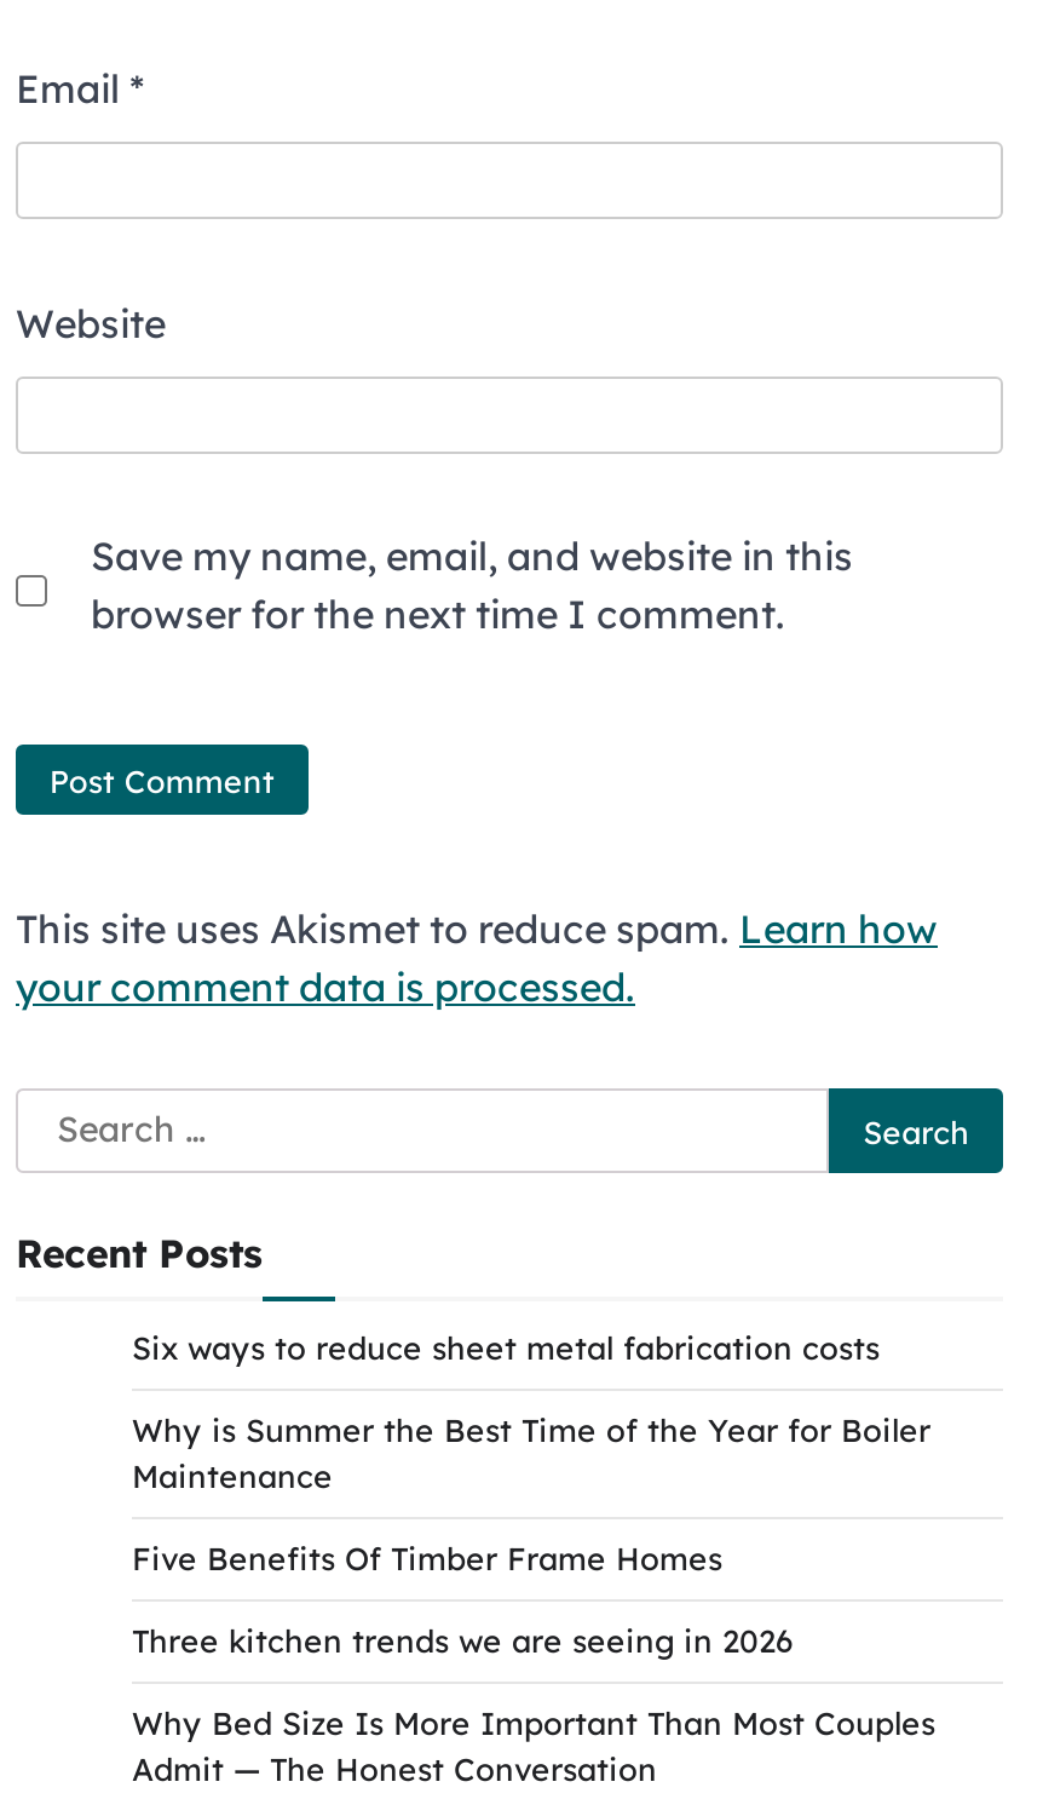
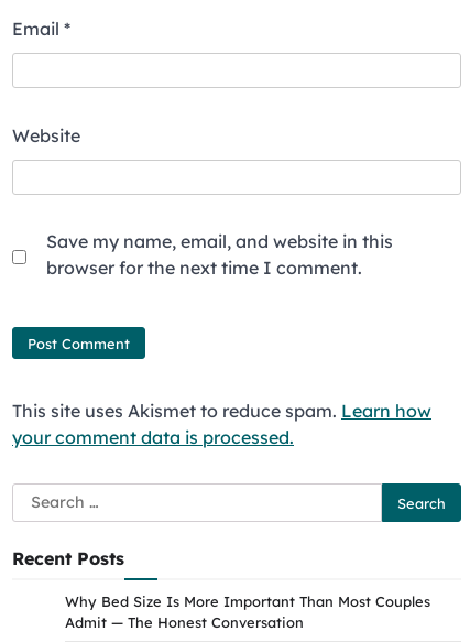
[132,1329,930,1661] Six ways to reduce sheet metal fabrication costs | Why is Summer the Best Time of the Year for Boiler | Maintenance | Five Benefits Of Timber Frame Homes | Three kitchen trends we are seeing in 2026 -> none

